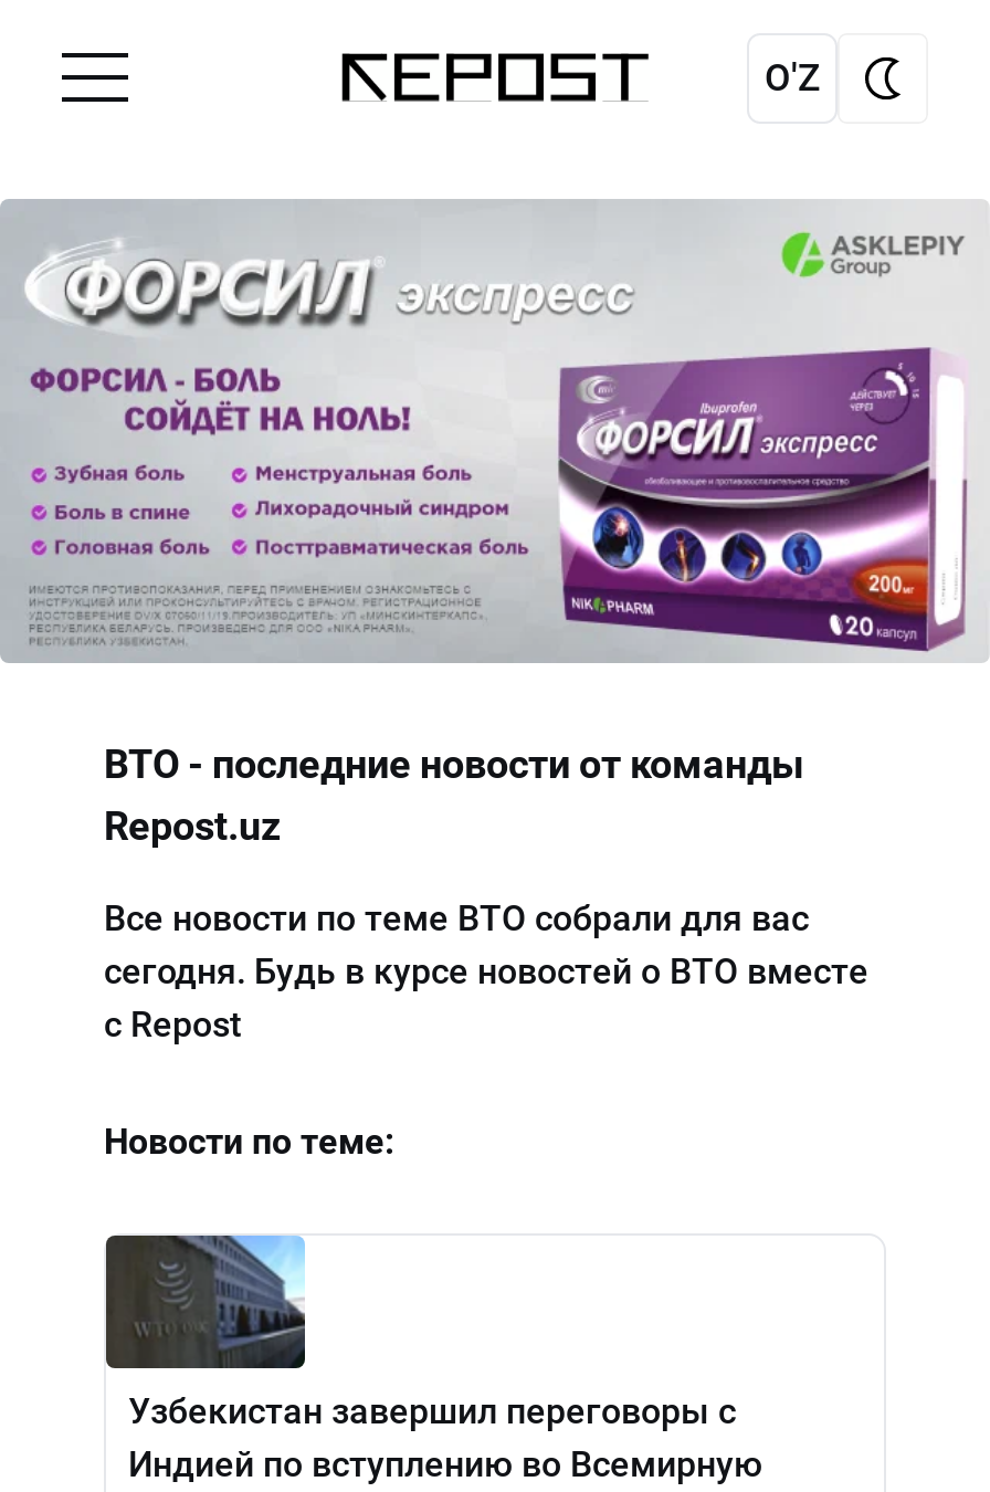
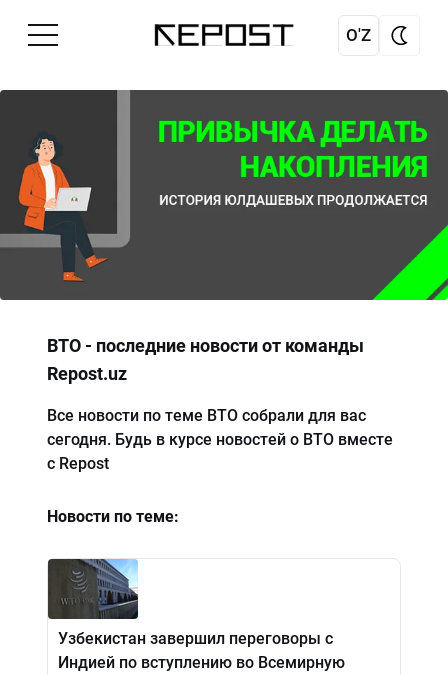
[7,199,983,663] [image] -> [3,89,445,301] [image]

